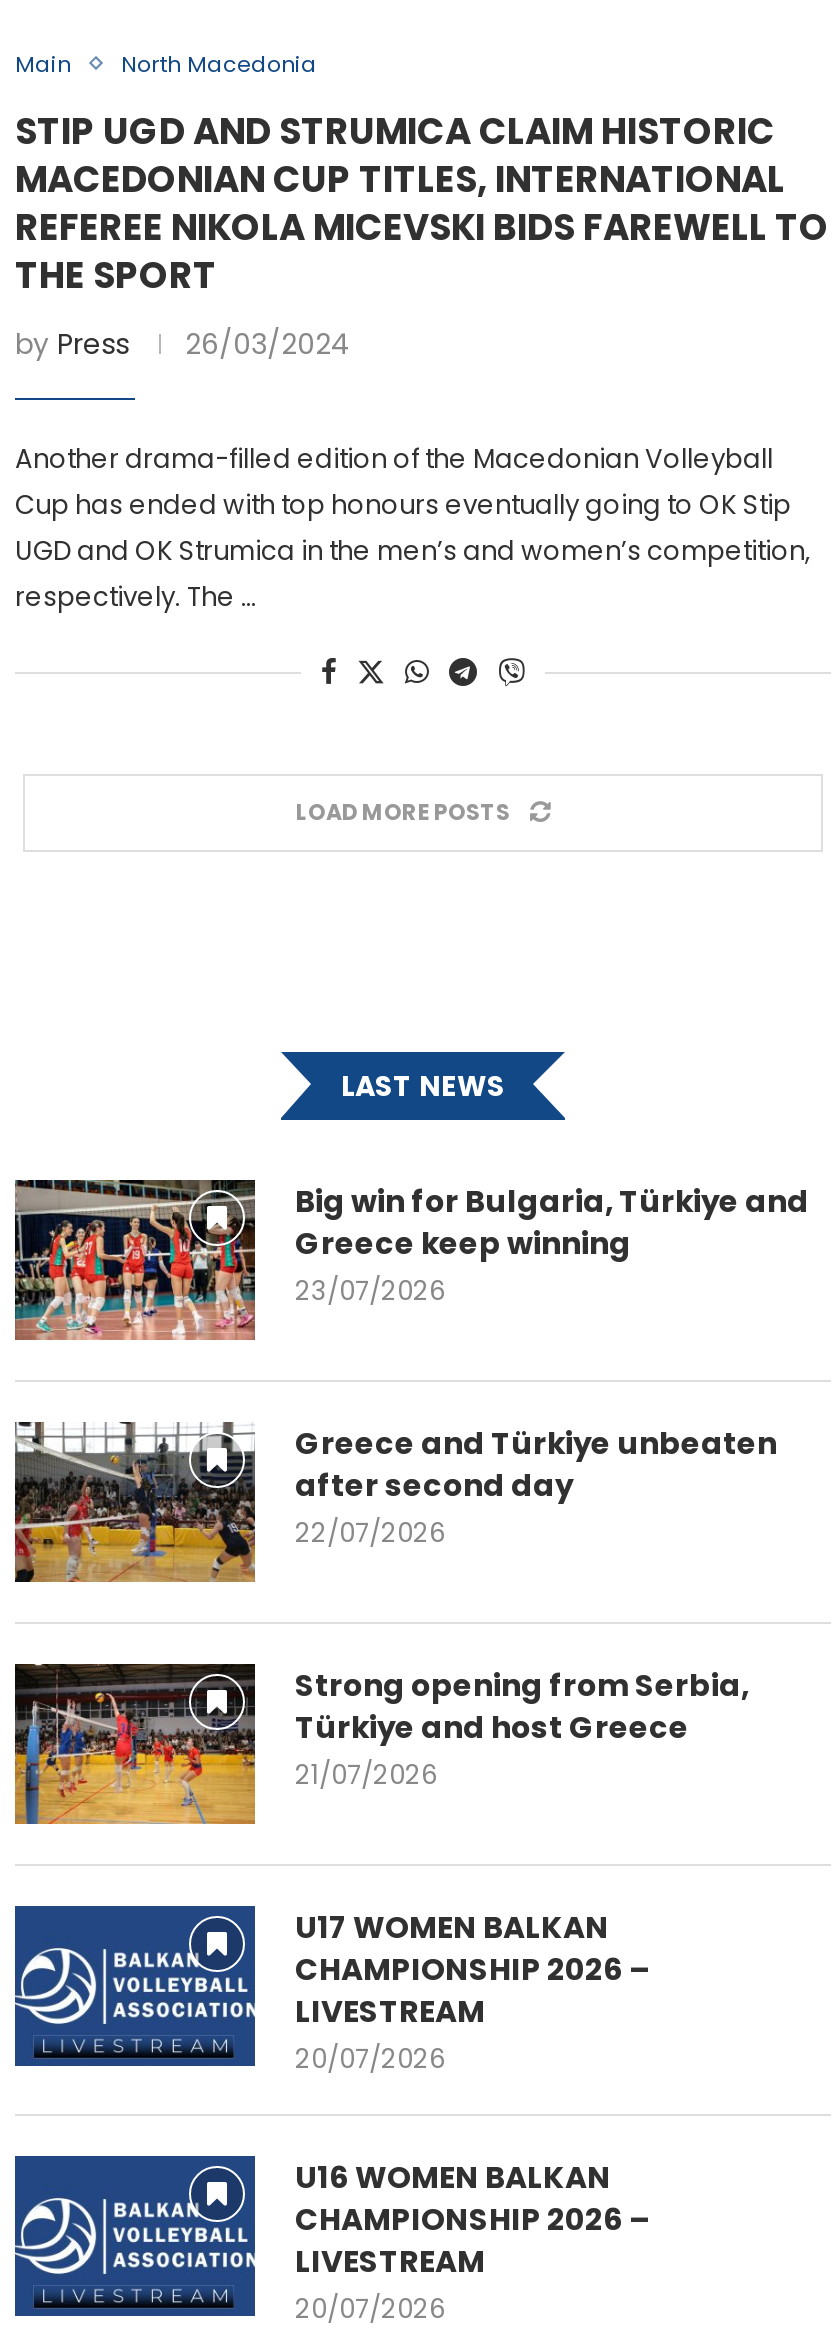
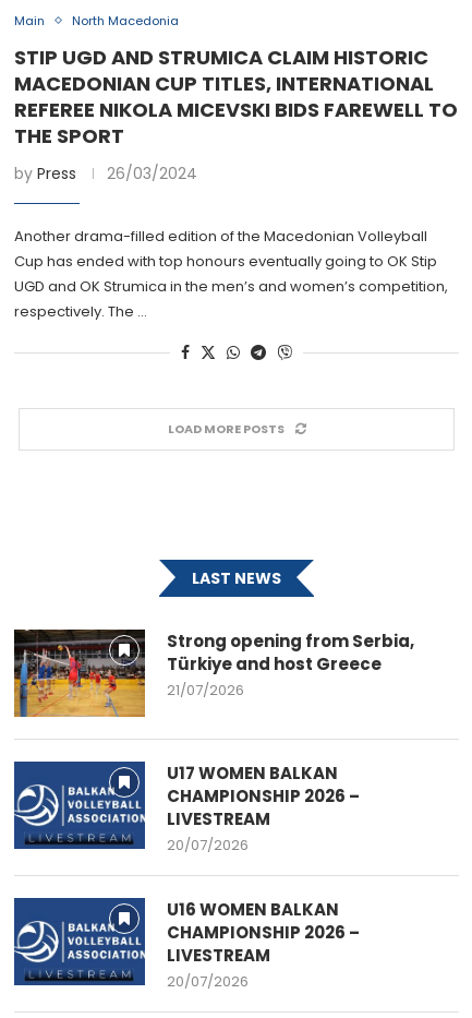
[13,1178,809,1342] [image] | Big win for Bulgaria, Türkiye and | Greece keep winning | 23/07/2026 -> none
[13,1420,777,1584] [image] | Greece and Türkiye unbeaten | after second day | 22/07/2026 -> none

